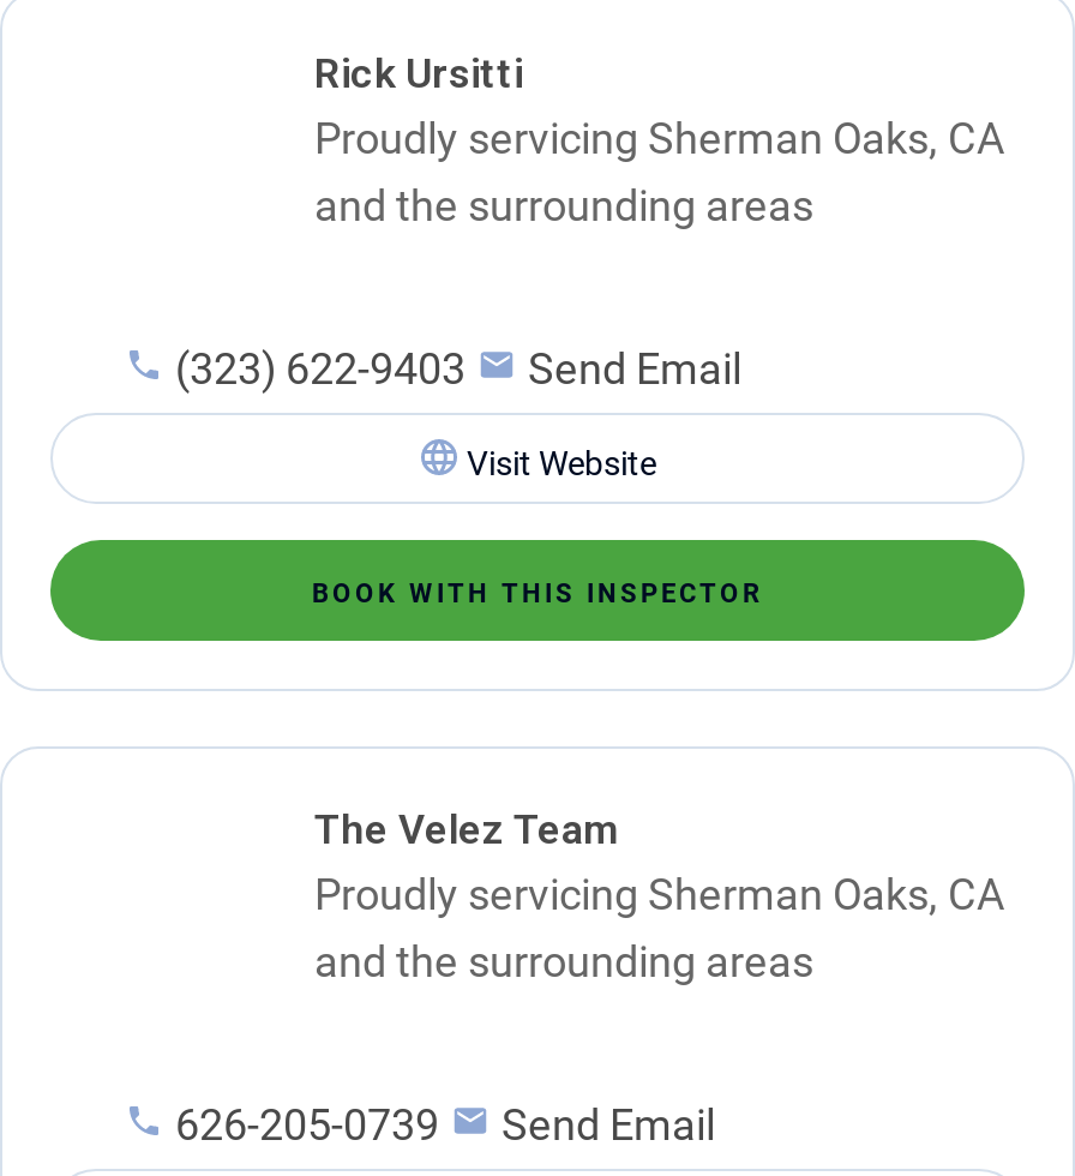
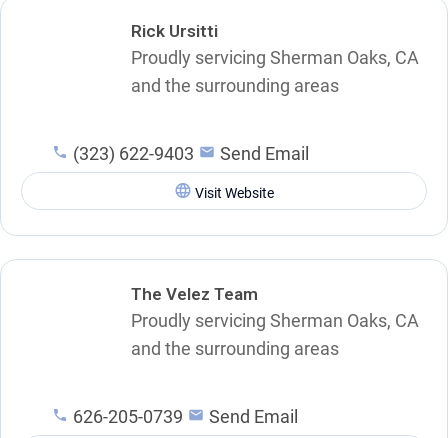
[312,578,763,609] BOOK WITH THIS INSPECTOR -> none

